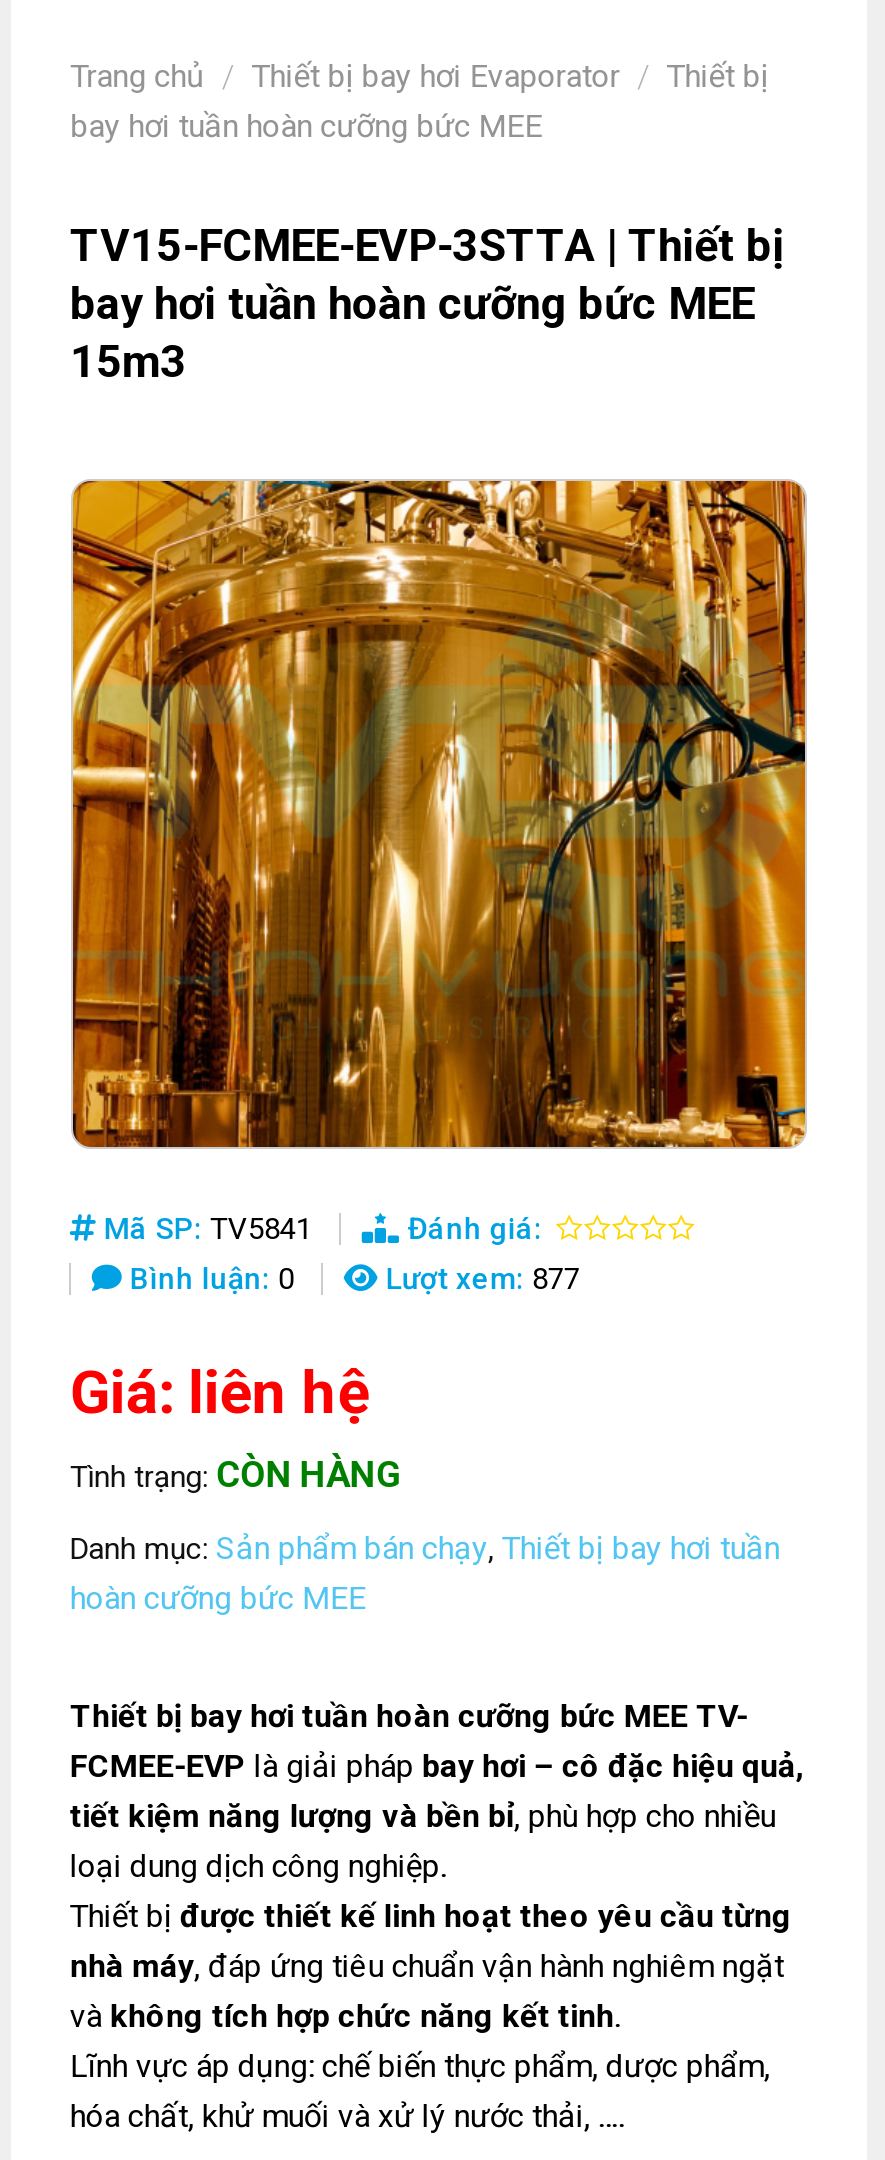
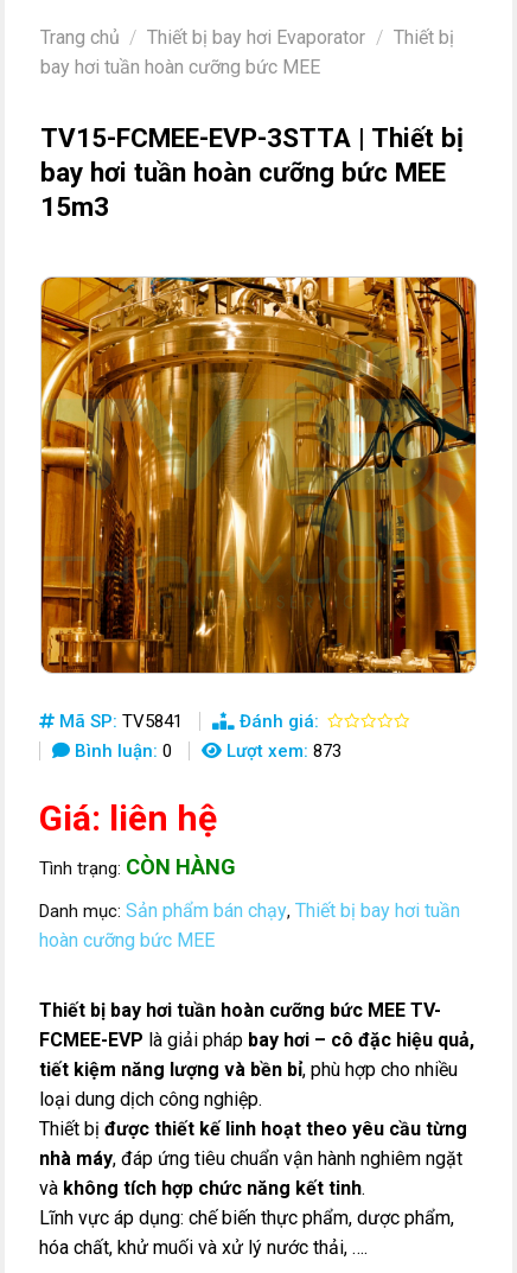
[378,1260,580,1296] Lượt xem: 877 -> [222,740,342,761] Lượt xem: 873

